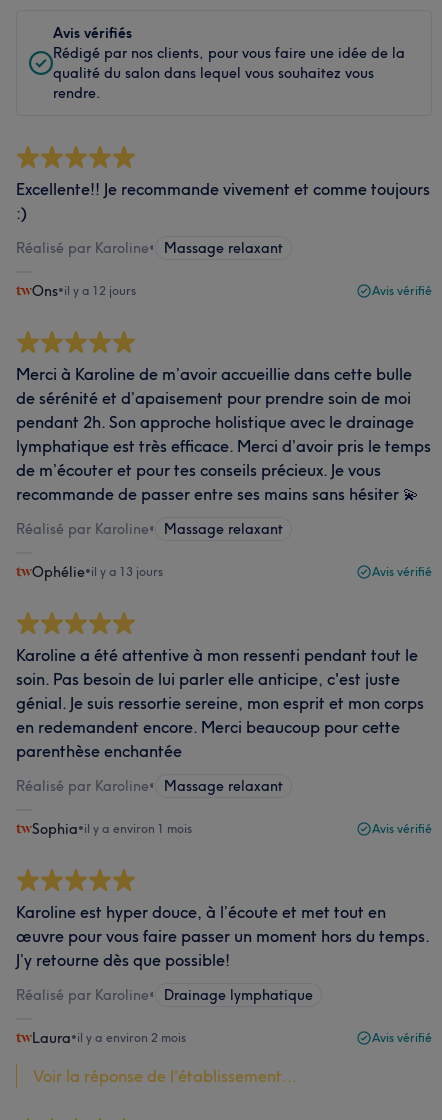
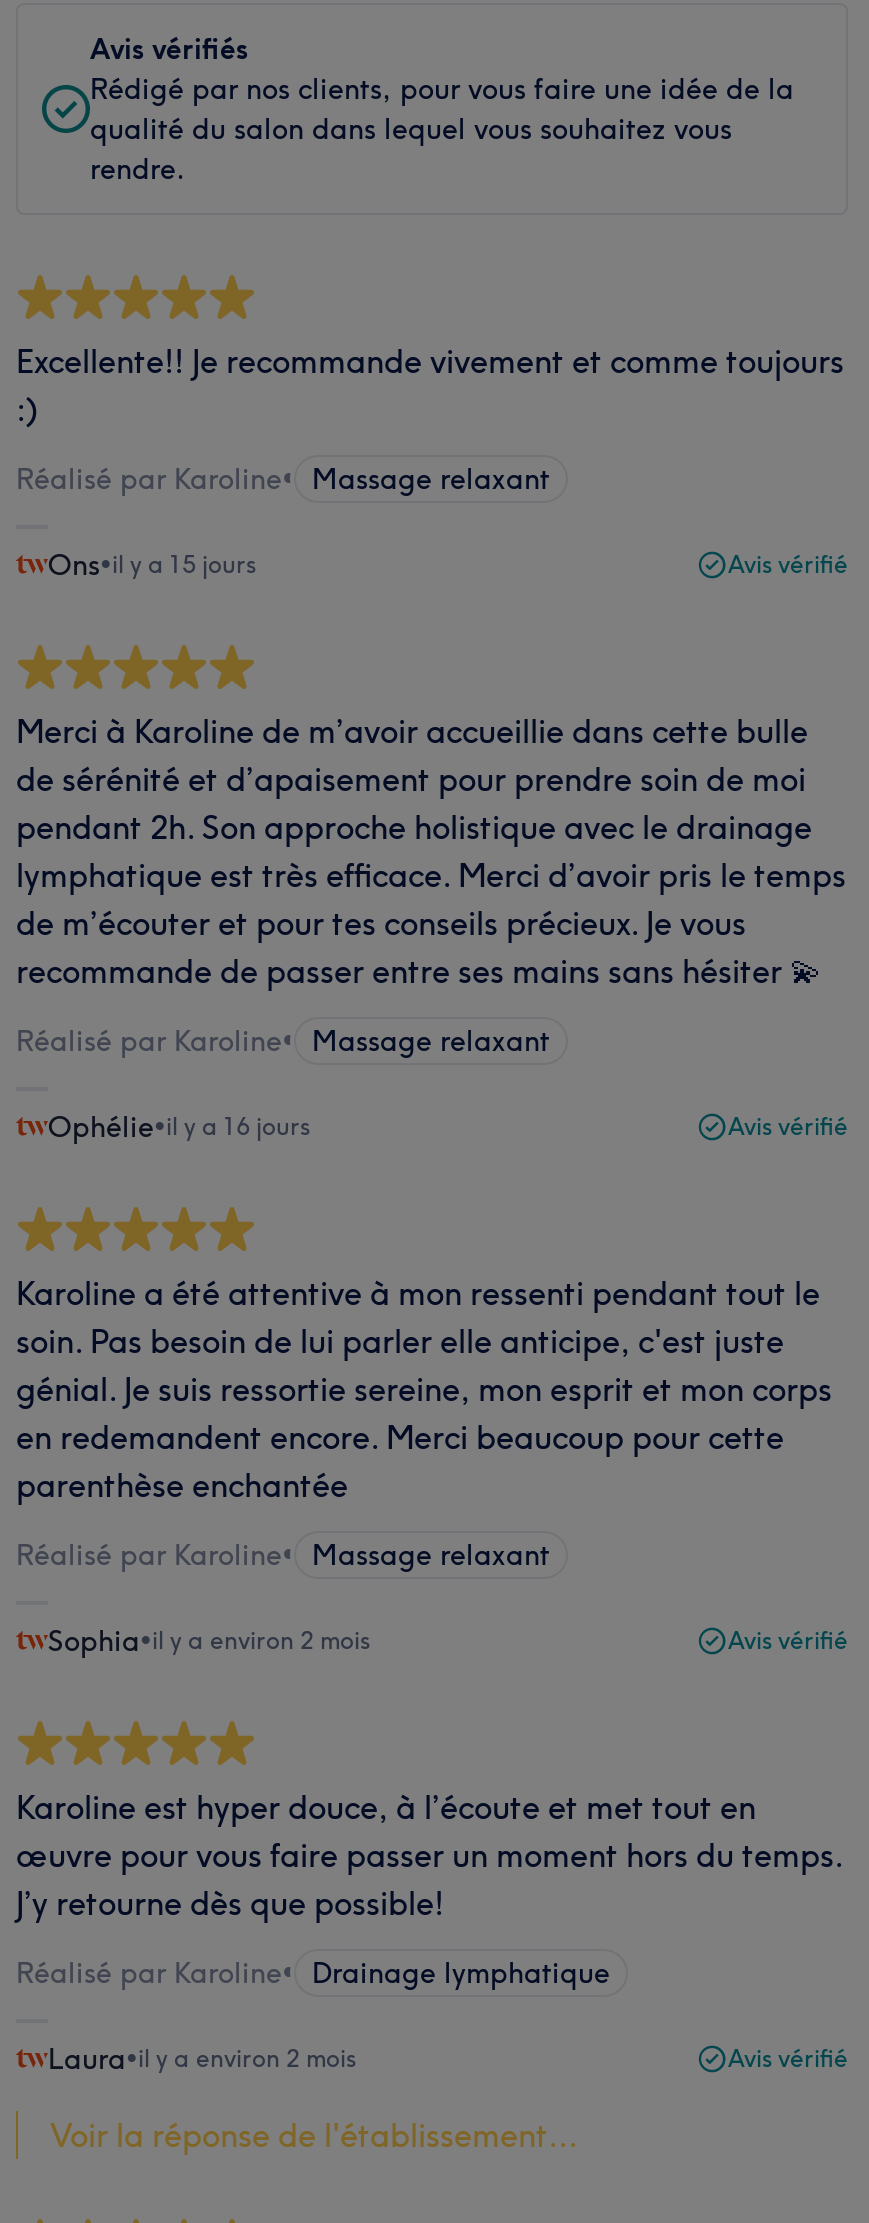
[32,282,136,300] Ons•il y a 12 jours -> [48,547,256,583] Ons•il y a 15 jours
[32,563,163,581] Ophélie•il y a 13 jours -> [48,1109,310,1145] Ophélie•il y a 16 jours
[32,820,192,838] Sophia•il y a environ 1 mois -> [48,1623,370,1659] Sophia•il y a environ 2 mois

